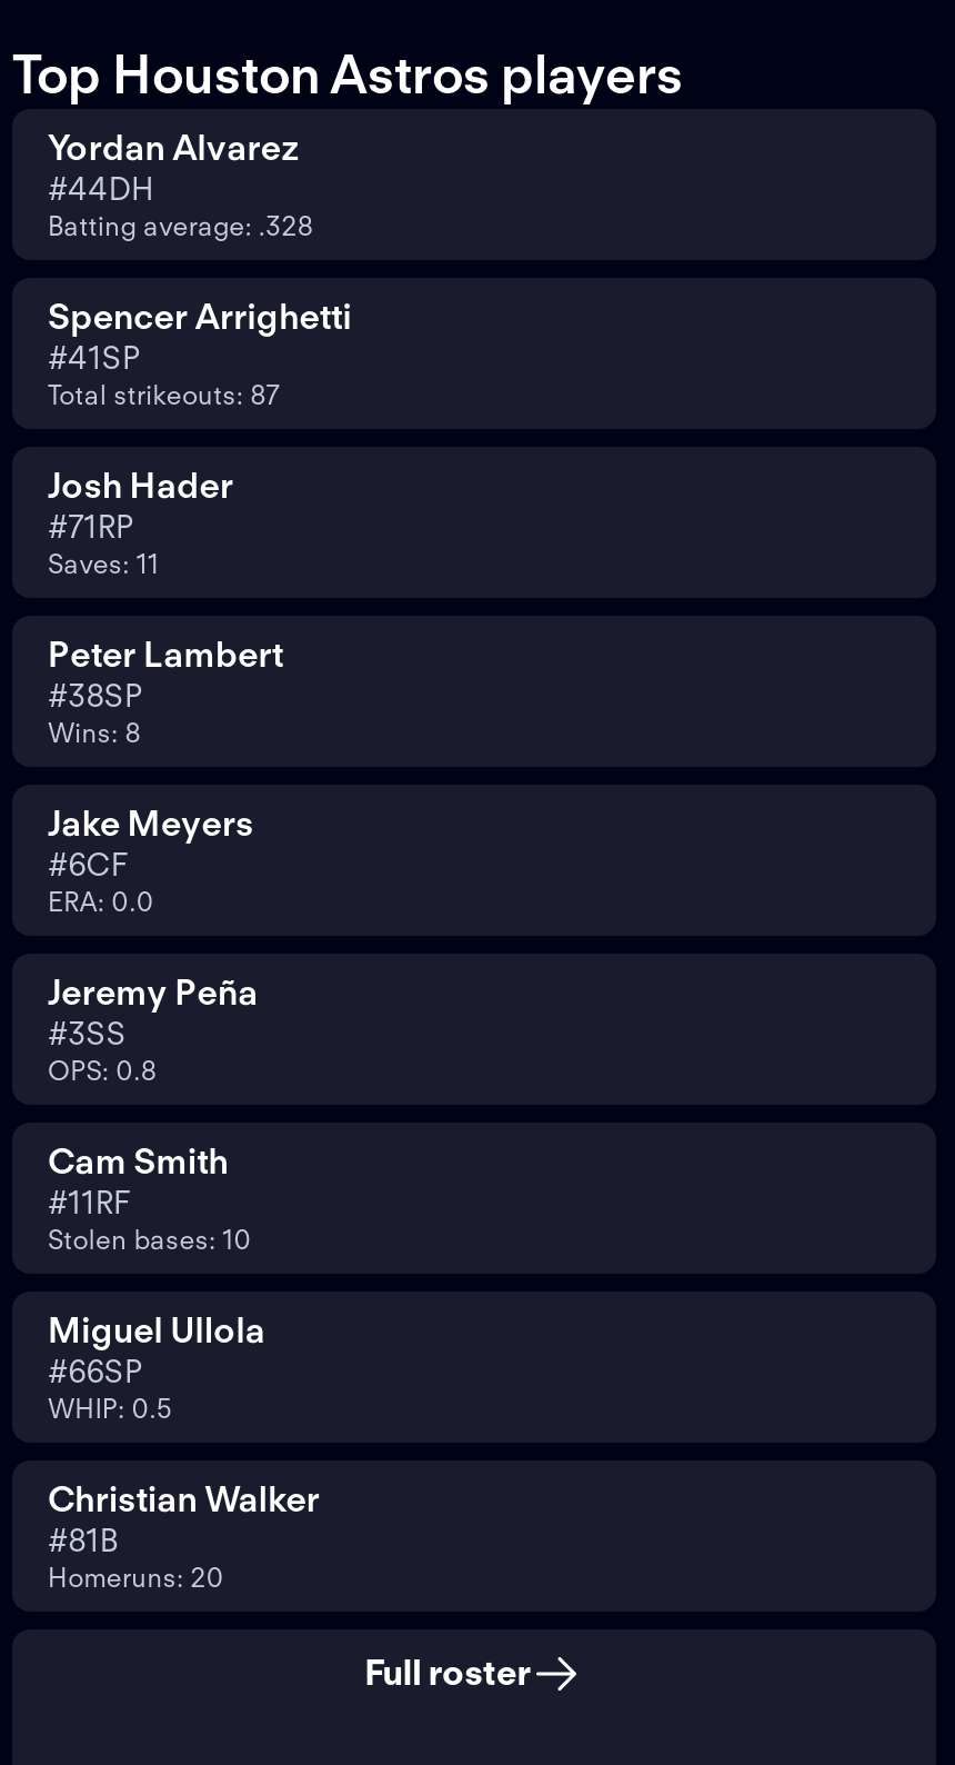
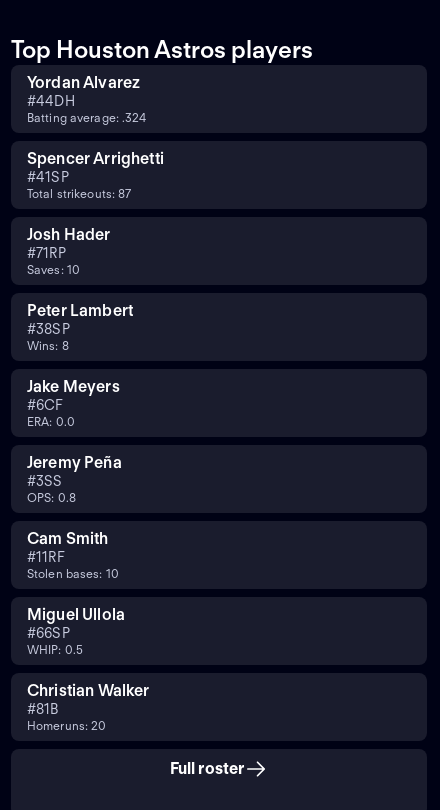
[48,209,313,243] Batting average: .328 -> [27,110,146,125] Batting average: .324
[48,547,159,580] Saves: 11 -> [27,262,80,277] Saves: 10

